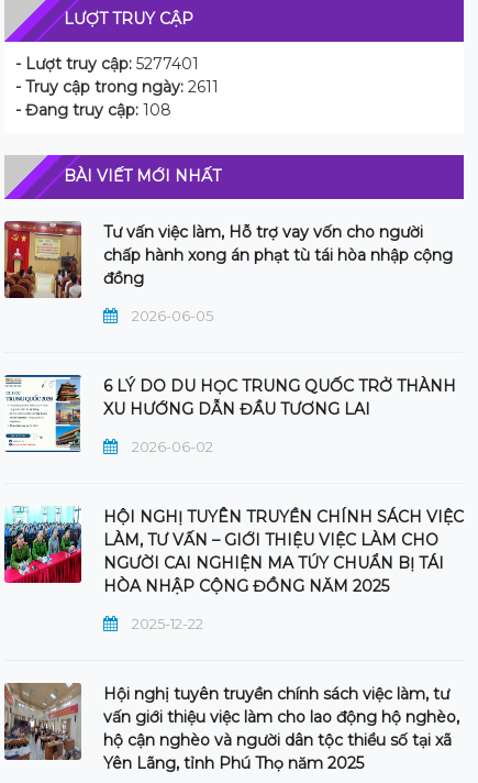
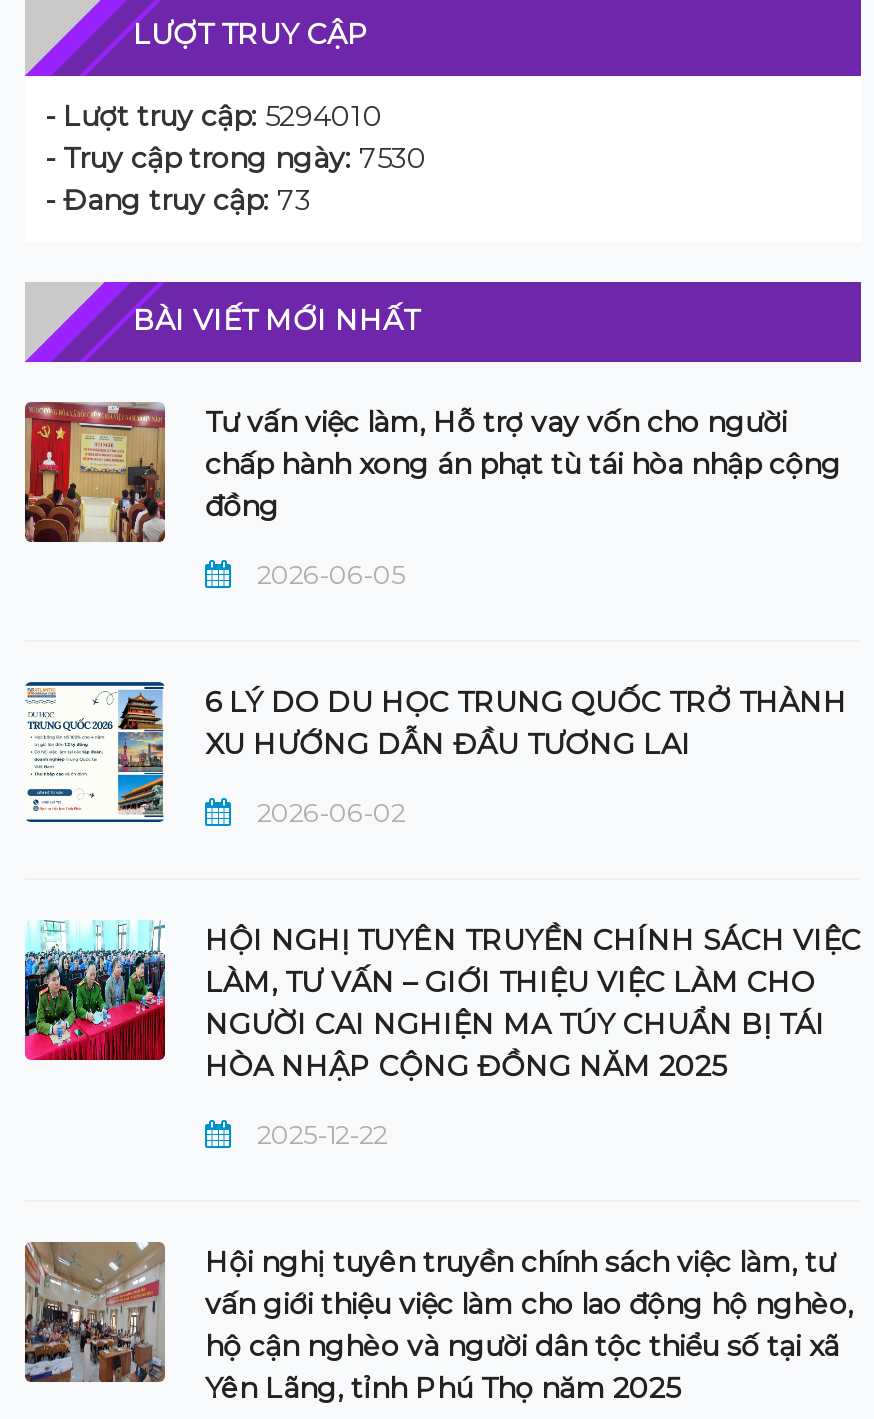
[15,54,199,73] - Lượt truy cập: 5277401 -> [45,97,383,133] - Lượt truy cập: 5294010
[15,77,219,96] - Truy cập trong ngày: 2611 -> [45,139,427,175] - Truy cập trong ngày: 7530
[15,100,171,120] - Đang truy cập: 108 -> [45,181,311,217] - Đang truy cập: 73

